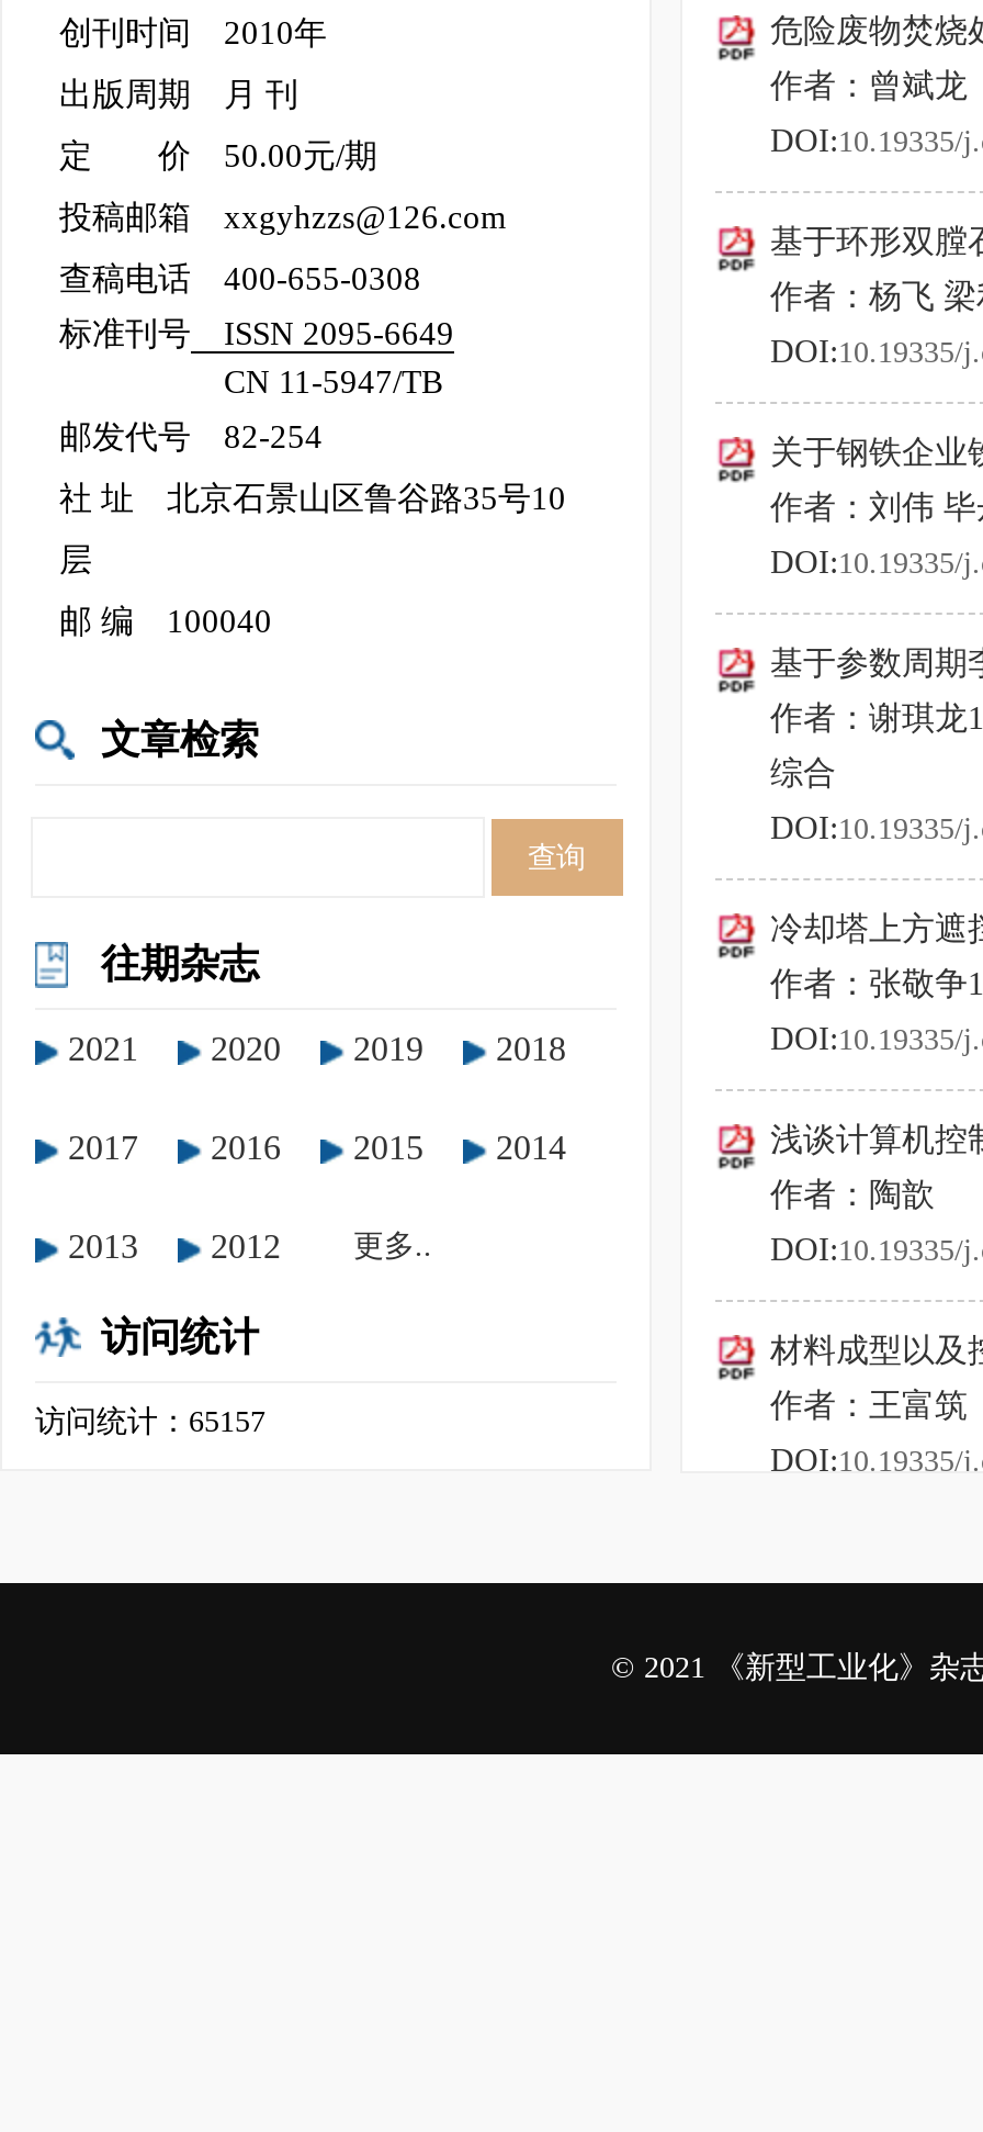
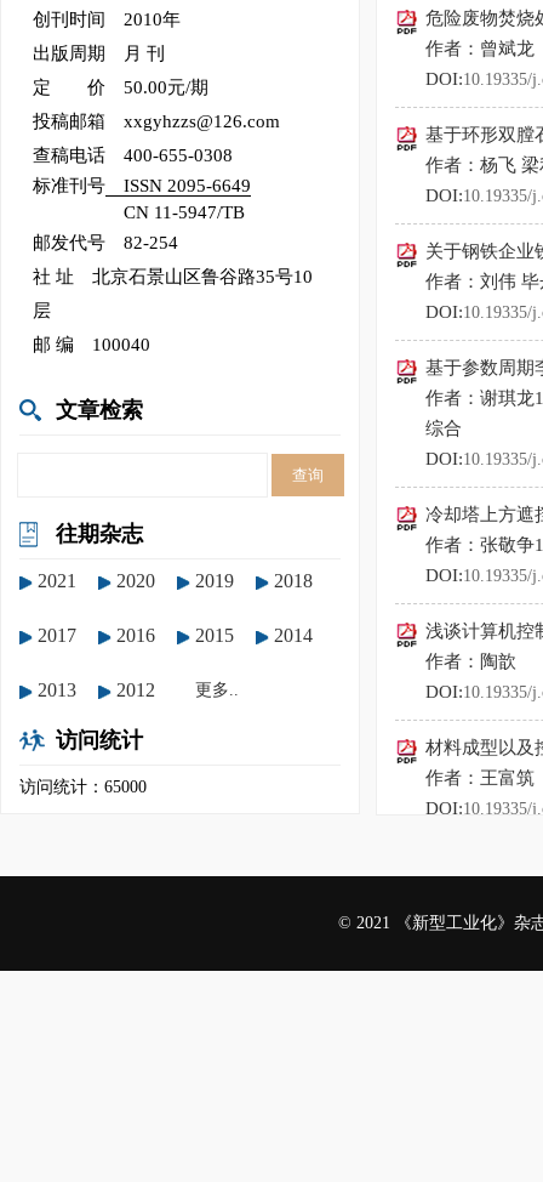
[35,1405,265,1438] 访问统计：65157 -> [19,778,147,796] 访问统计：65000

